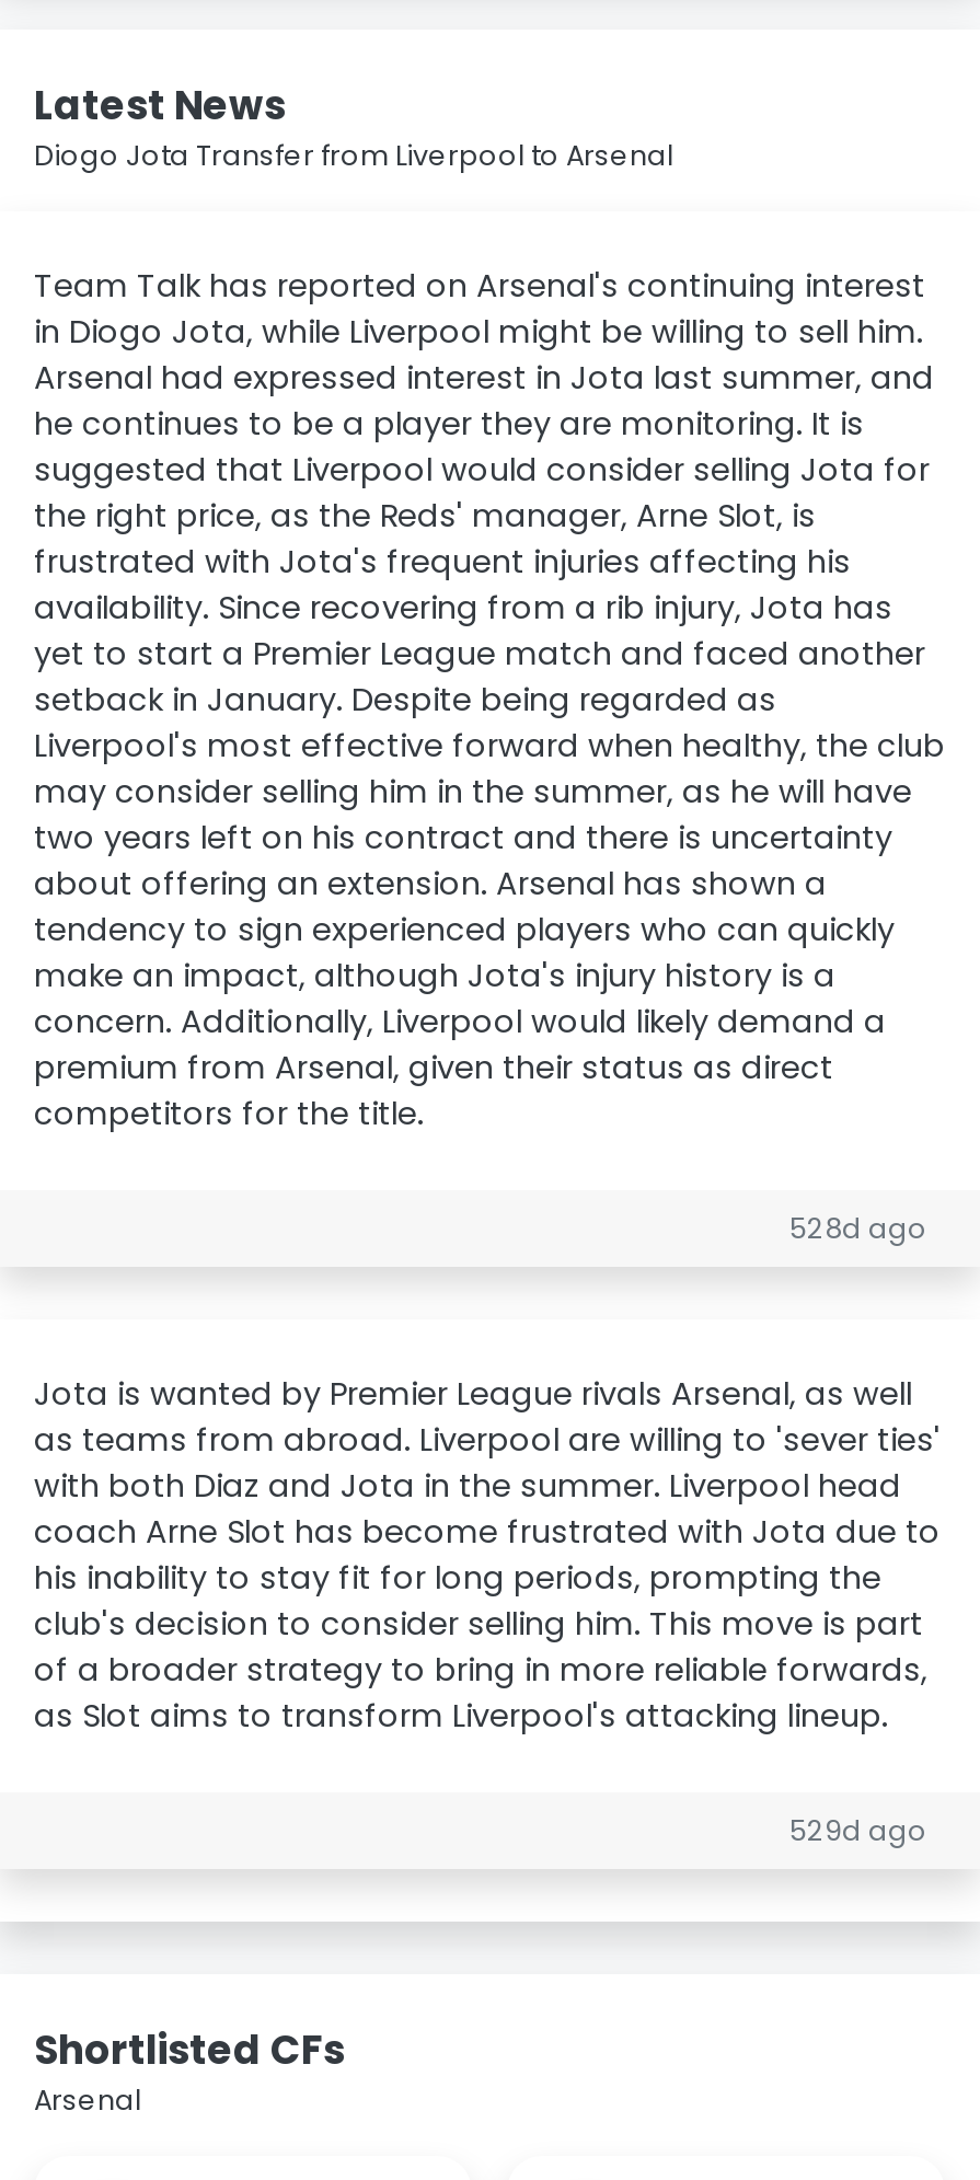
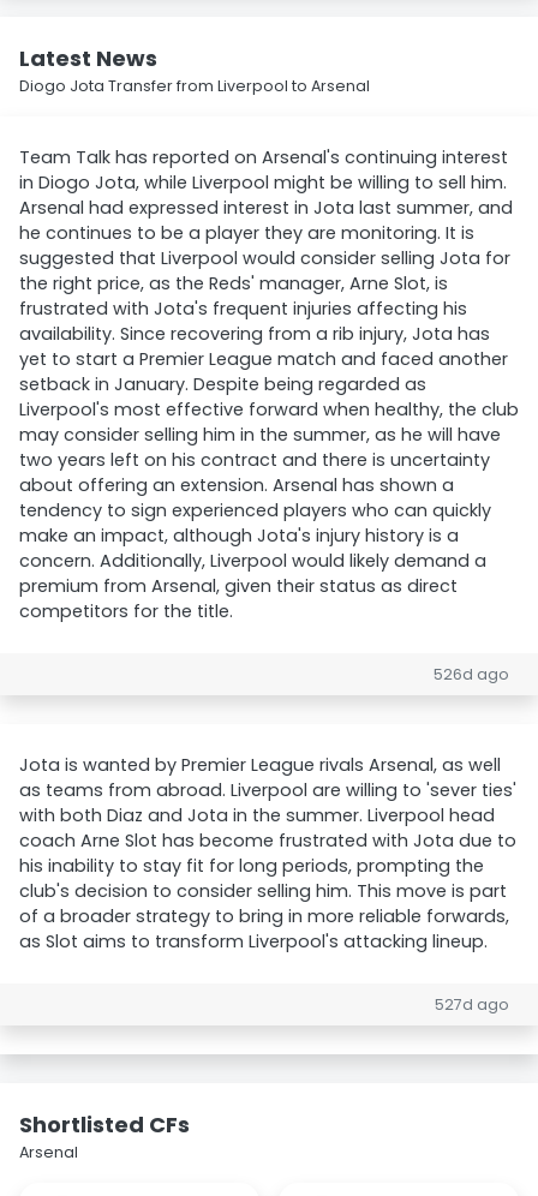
[789,1210,927,1247] 528d ago -> [434,664,509,684] 526d ago
[789,1812,927,1849] 529d ago -> [435,994,509,1015] 527d ago

